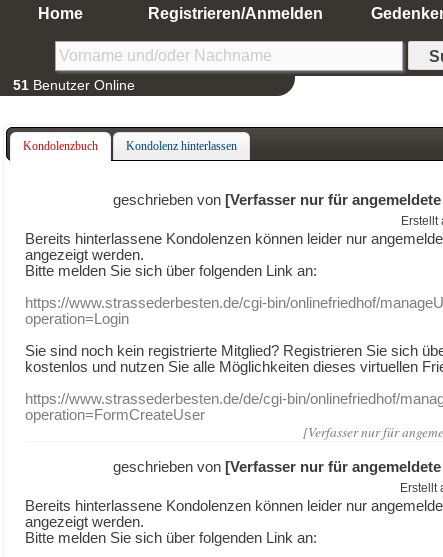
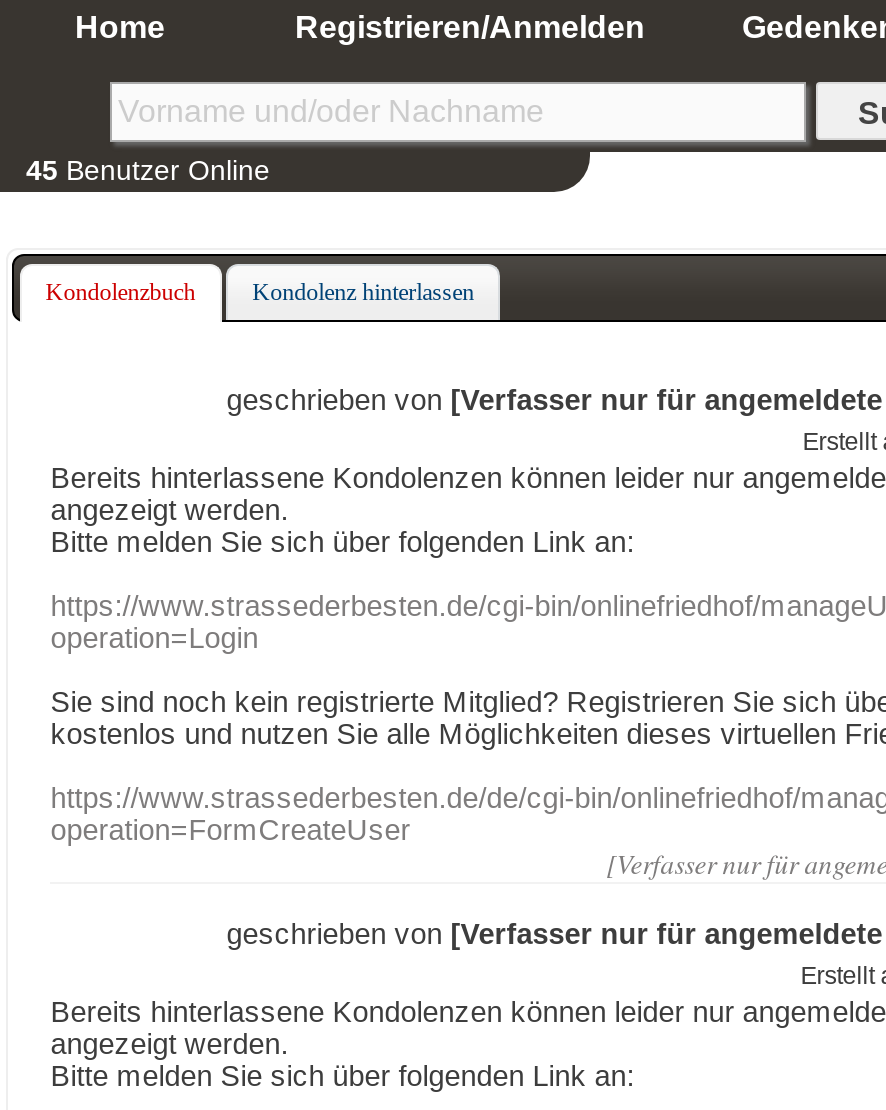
[13,77,135,93] 51 Benutzer Online -> [26,154,270,186] 45 Benutzer Online

